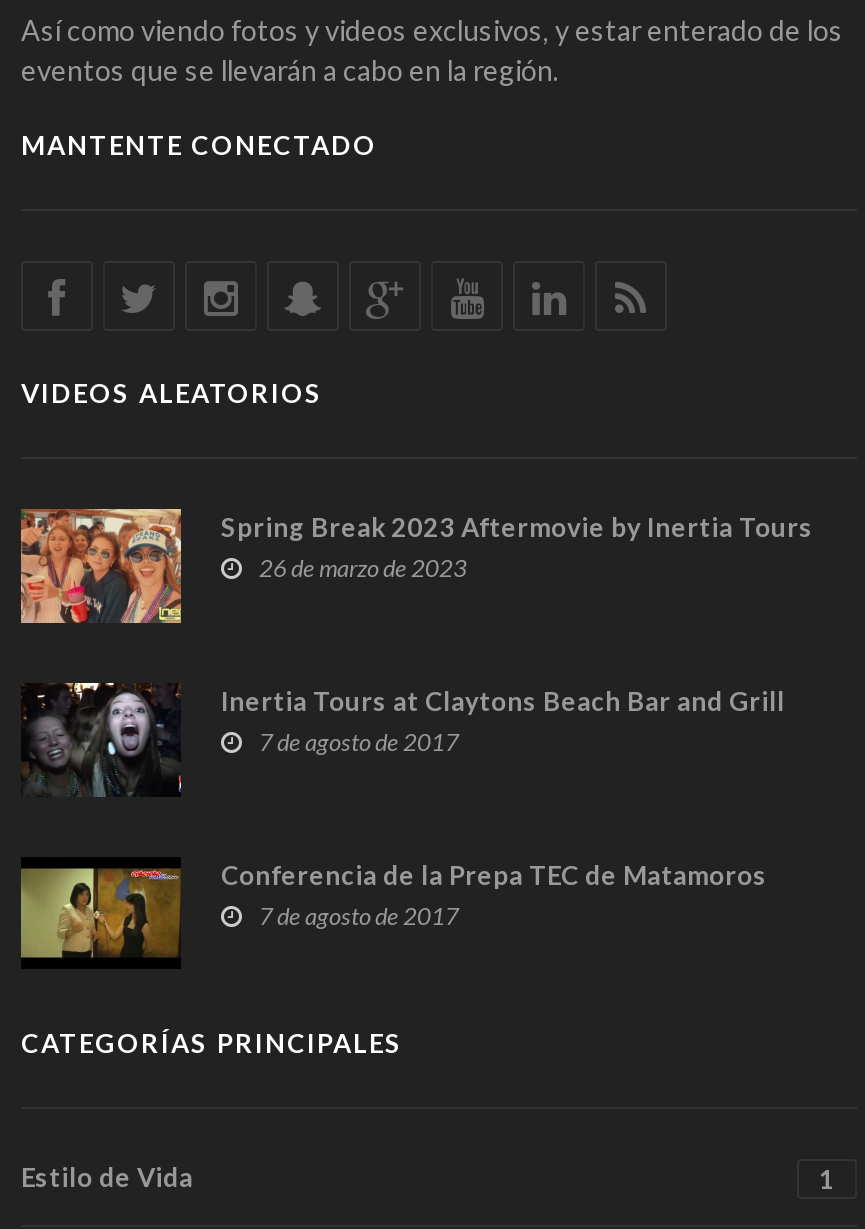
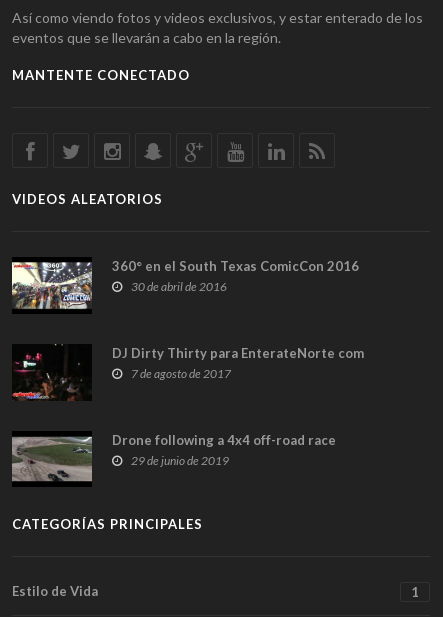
[19,507,813,625] [image] | Spring Break 2023 Aftermovie by Inertia Tours | 26 de marzo de 2023 -> [11,256,359,315] [image] | 360° en el South Texas ComicCon 2016 | 30 de abril de 2016
[21,681,785,799] [image] | Inertia Tours at Claytons Beach Bar and Grill -> [12,343,364,401] [image] | DJ Dirty Thirty para EnterateNorte com
[19,858,767,957] [image] | Conferencia de la Prepa TEC de Matamoros | 7 de agosto de 2017 -> [11,432,336,482] [image] | Drone following a 4x4 off-road race | 29 de junio de 2019

